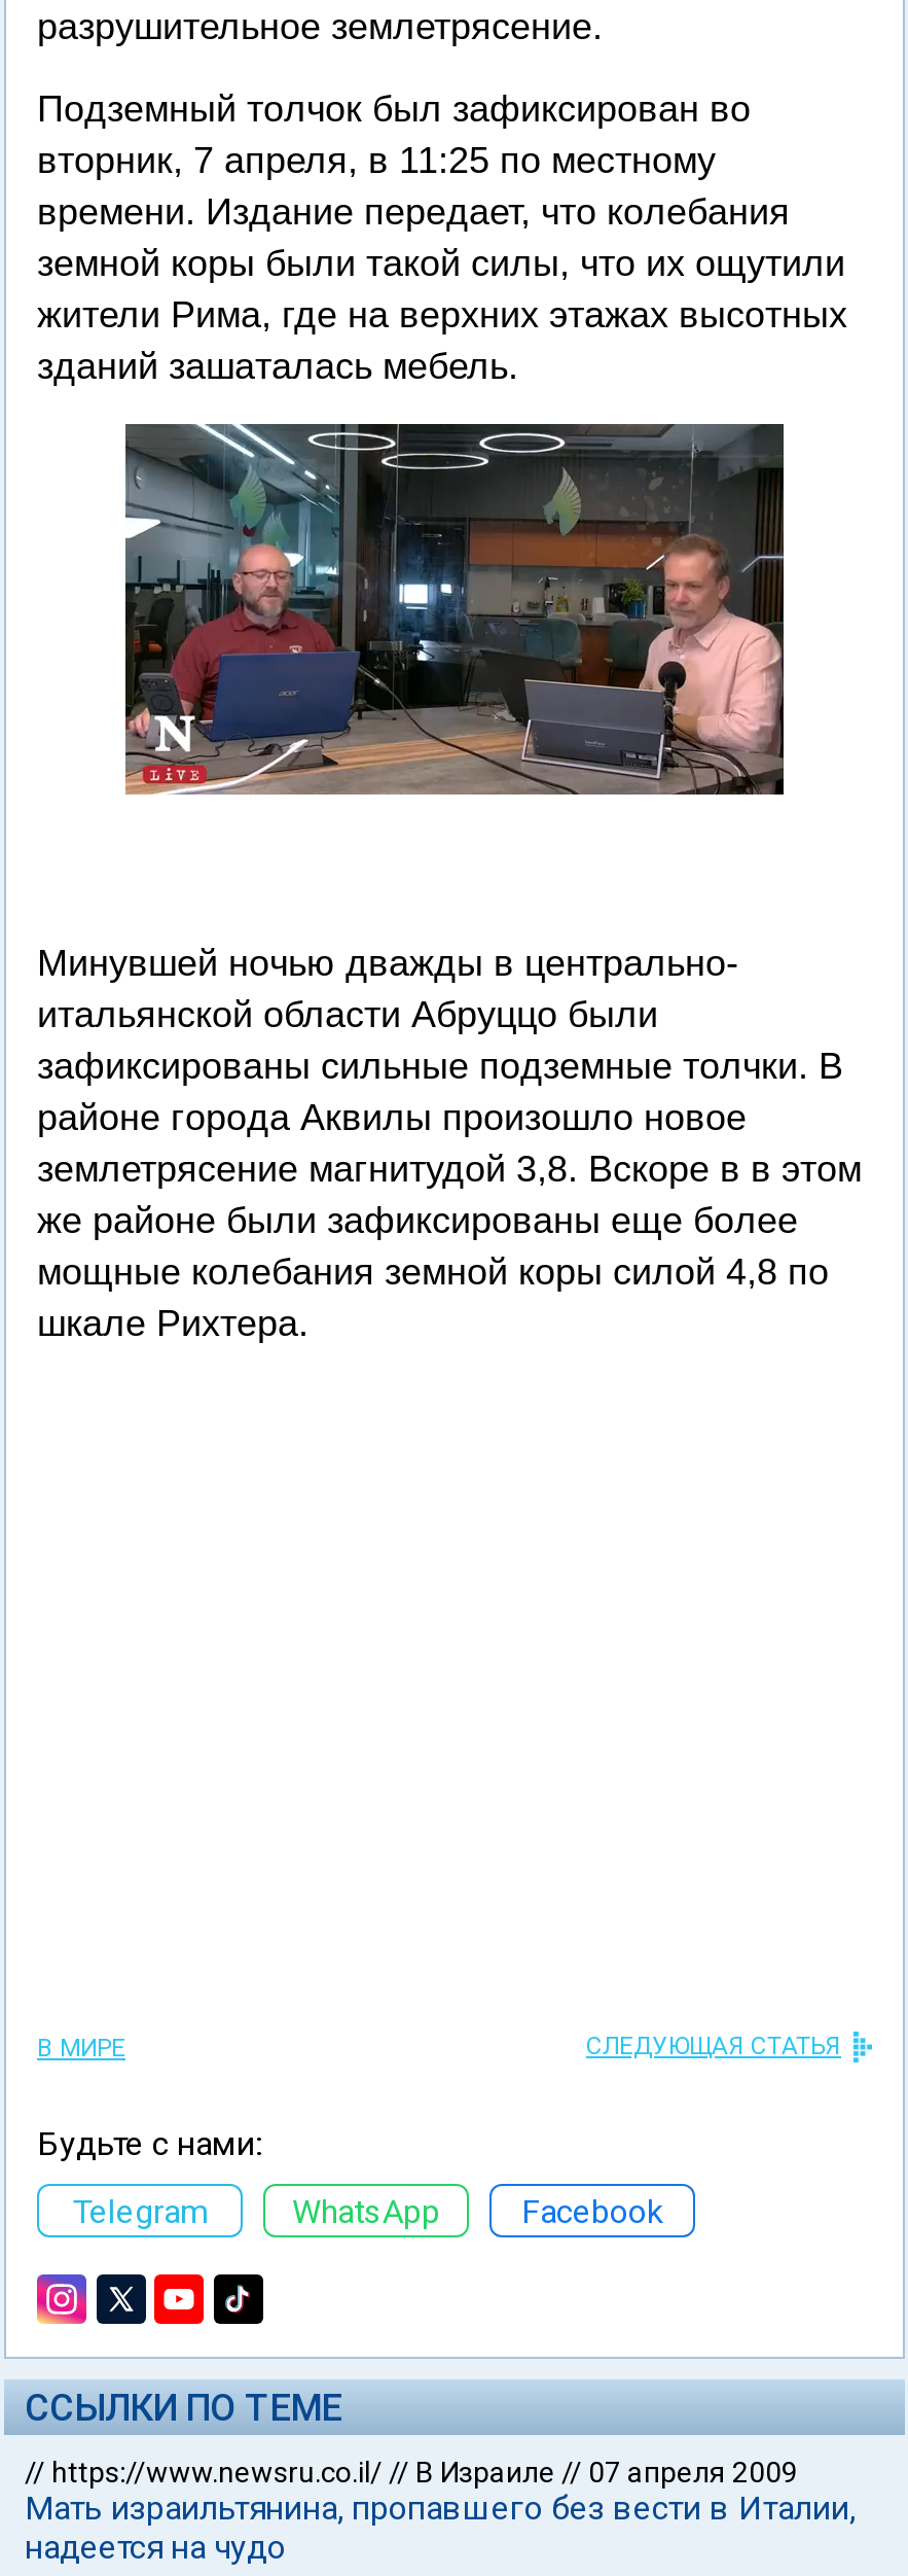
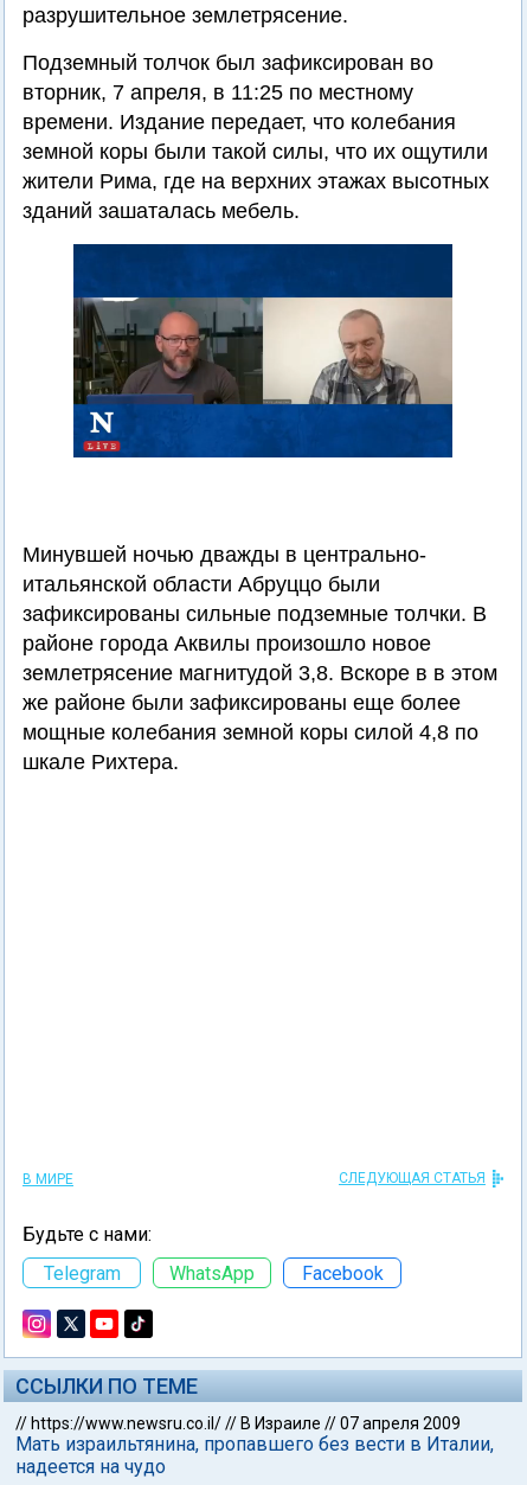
[123,422,786,797] [image] -> [72,243,454,459] [image]

